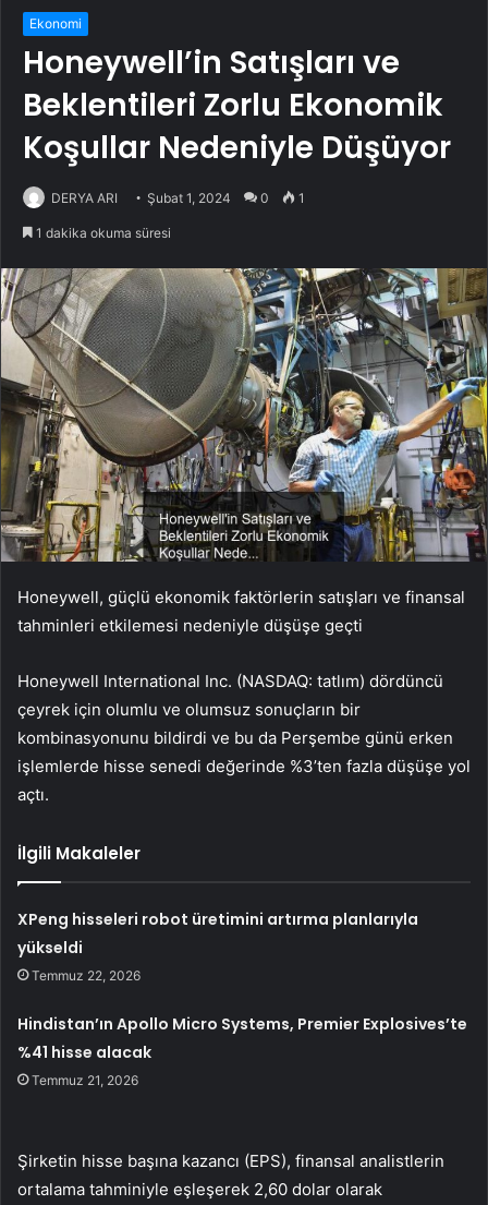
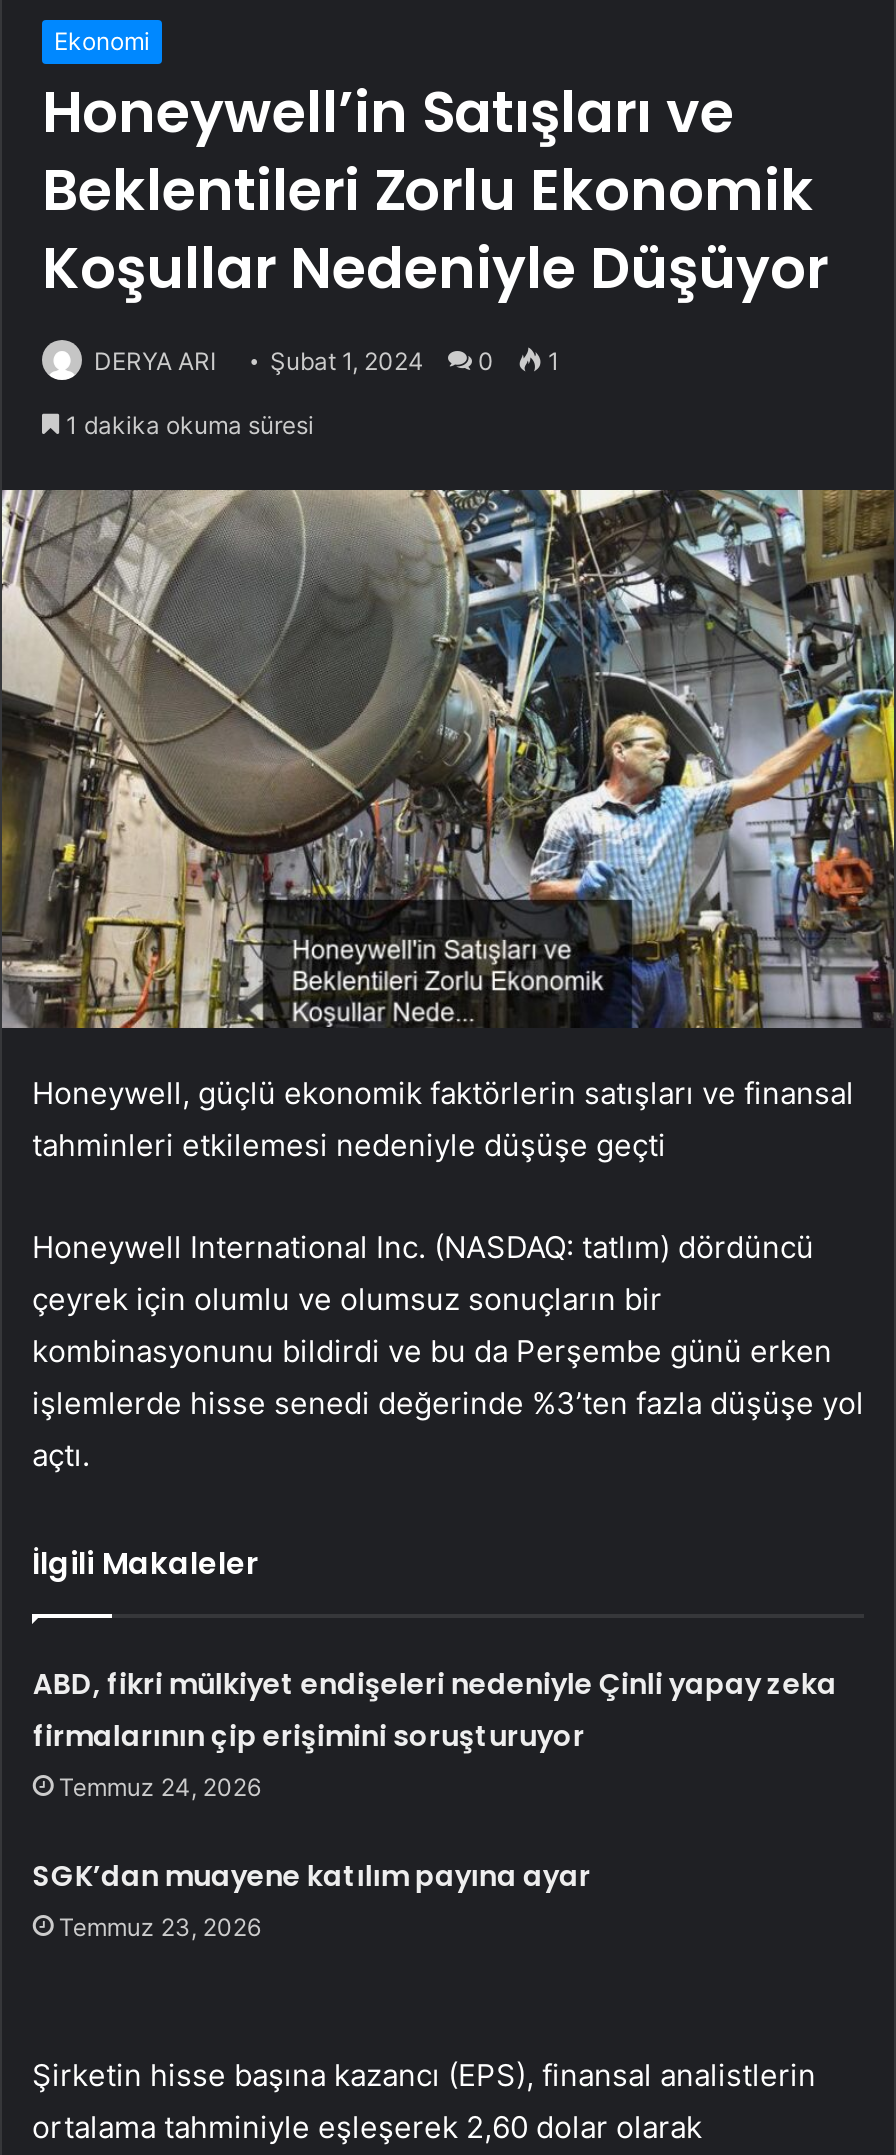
[18,908,419,984] XPeng hisseleri robot üretimini artırma planlarıyla | yükseldi | Temmuz 22, 2026 -> [33,1664,837,1802] ABD, fikri mülkiyet endişeleri nedeniyle Çinli yapay zeka | firmalarının çip erişimini soruşturuyor | Temmuz 24, 2026
[18,1013,468,1088] Hindistan’ın Apollo Micro Systems, Premier Explosives’te | %41 hisse alacak | Temmuz 21, 2026 -> [33,1856,591,1942] SGK’dan muayene katılım payına ayar | Temmuz 23, 2026

